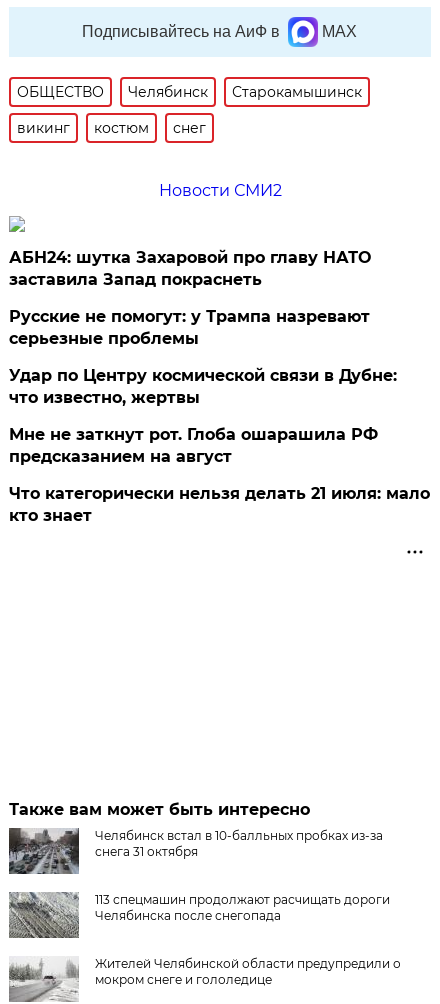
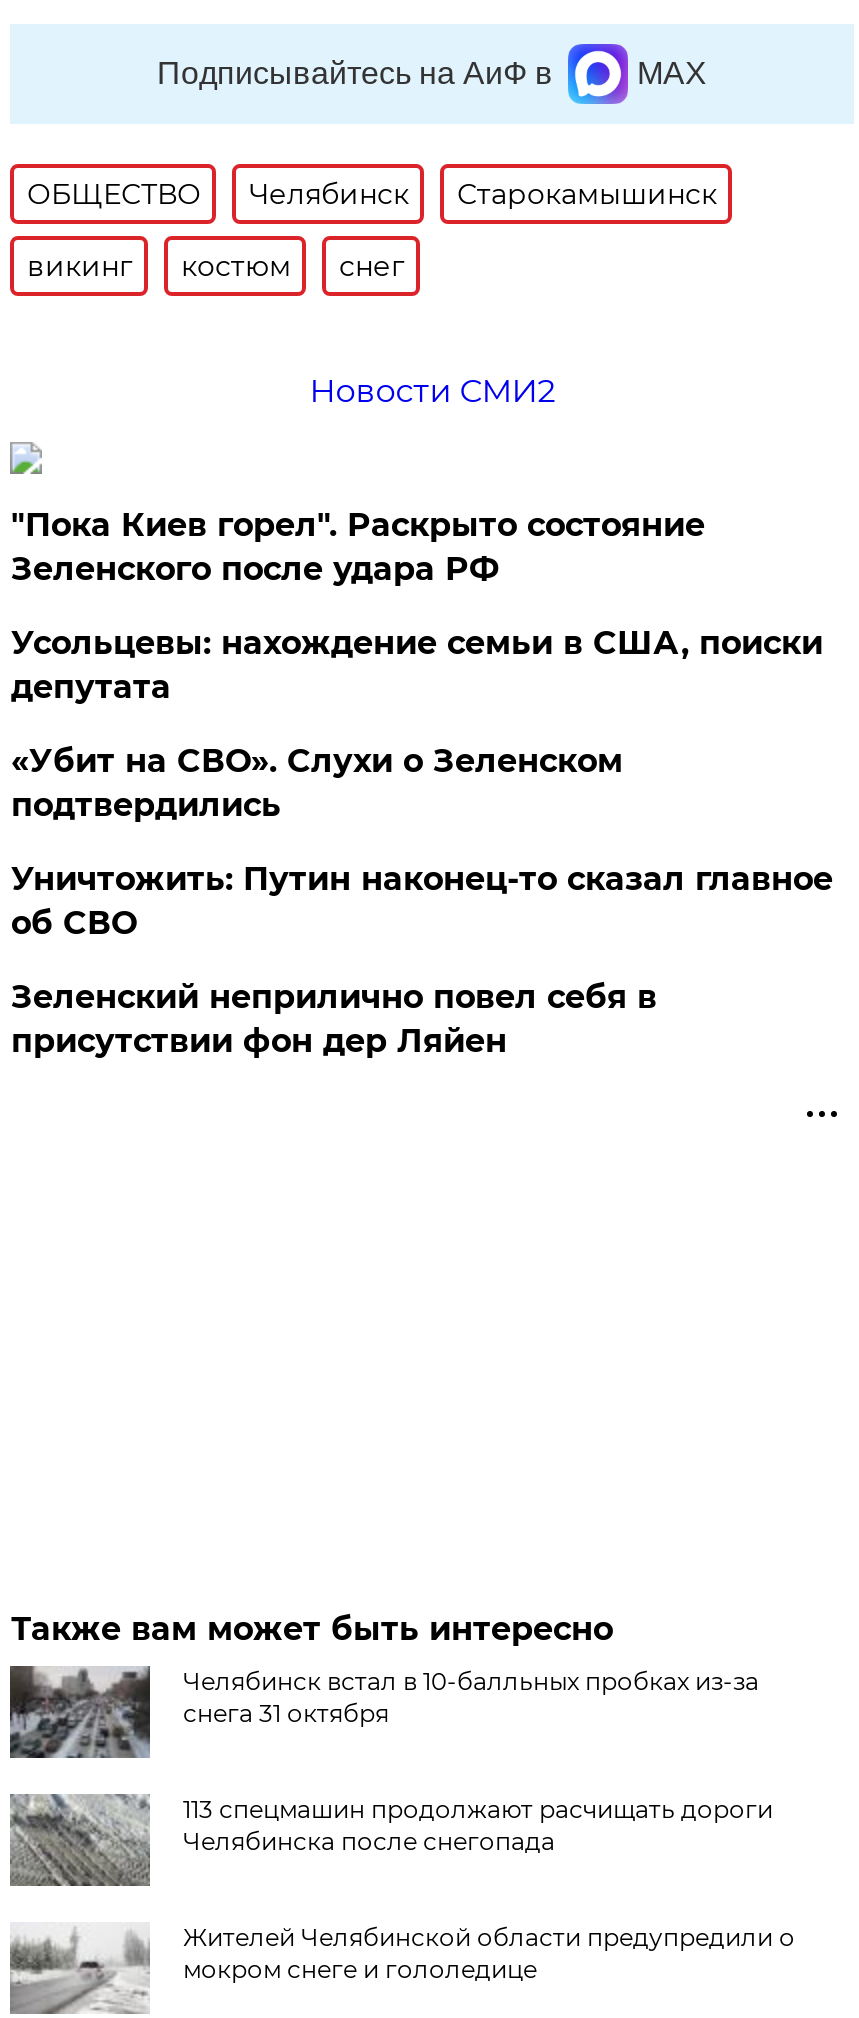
[9,248,371,289] АБН24: шутка Захаровой про главу НАТО | заставила Запад покраснеть -> [11,506,705,588] "Пока Киев горел". Раскрыто состояние | Зеленского после удара РФ
[9,307,370,348] Русские не помогут: у Трампа назревают | серьезные проблемы -> [11,624,823,706] Усольцевы: нахождение семьи в США, поиски | депутата
[9,366,397,407] Удар по Центру космической связи в Дубне: | что известно, жертвы -> [11,742,623,824] «Убит на СВО». Слухи о Зеленском | подтвердились
[9,425,378,466] Мне не заткнут рот. Глоба ошарашила РФ | предсказанием на август -> [11,860,833,942] Уничтожить: Путин наконец-то сказал главное | об СВО
[9,484,430,525] Что категорически нельзя делать 21 июля: мало | кто знает -> [11,978,657,1060] Зеленский неприлично повел cебя в | присутствии фон дер Ляйен

